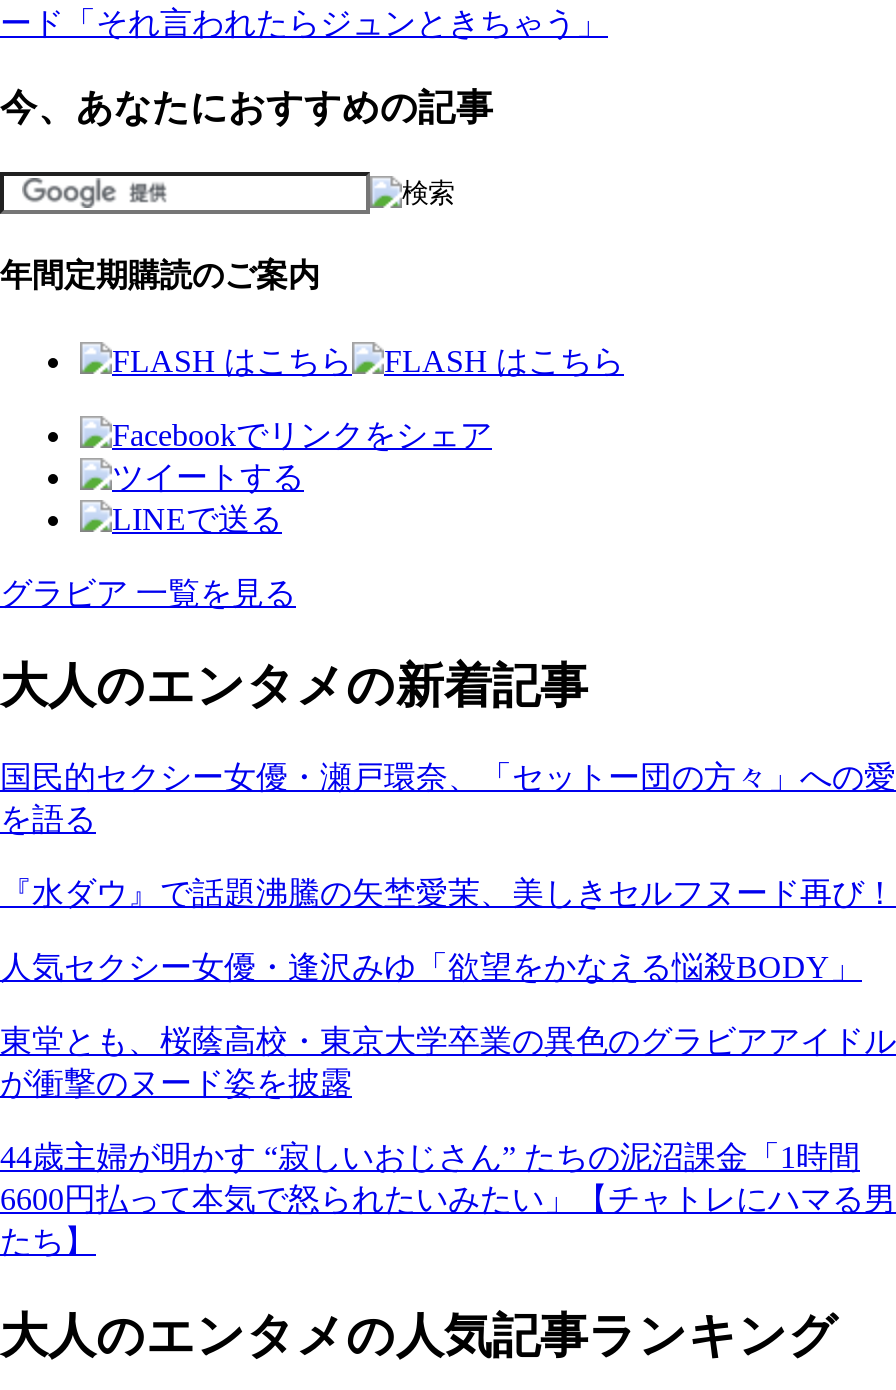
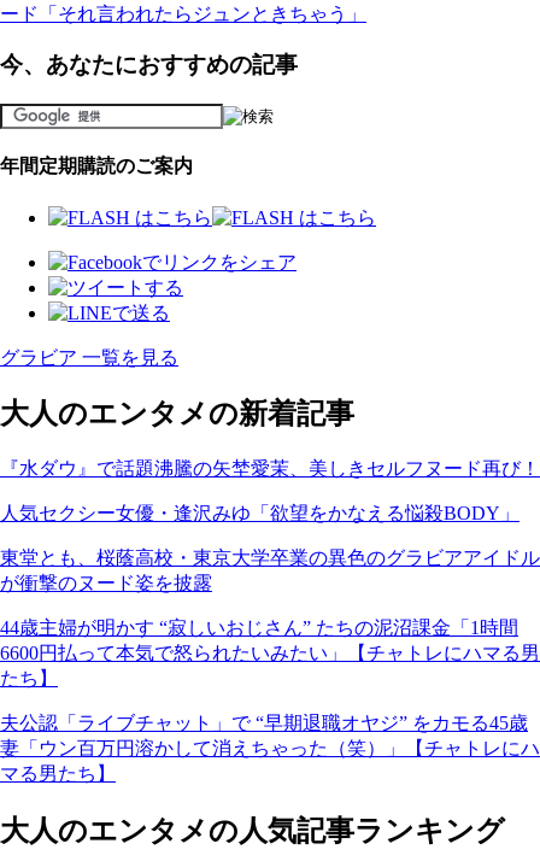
[0,761,896,837] 国民的セクシー女優・瀬戸環奈、「セットー団の方々」への愛 | を語る -> none
moved [0,877,896,1259] -> [0,459,540,689]: 『水ダウ』で話題沸騰の矢埜愛茉、美しきセルフヌード再び！ | 東堂とも、桜蔭高校・東京大学卒業の異色のグラビアアイドル | が衝撃のヌード姿を披露 | 6600円払って本気で怒られたいみたい」【チャトレにハマる男 | たち】
none -> [0,713,540,784] 夫公認「ライブチャット」で “早期退職オヤジ” をカモる45歳 | 妻「ウン百万円溶かして消えちゃった（笑）」【チャトレにハ | マる男たち】

